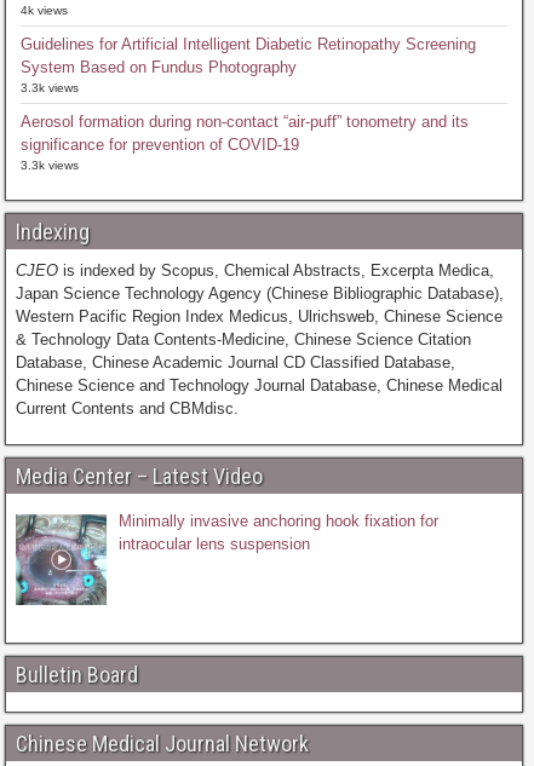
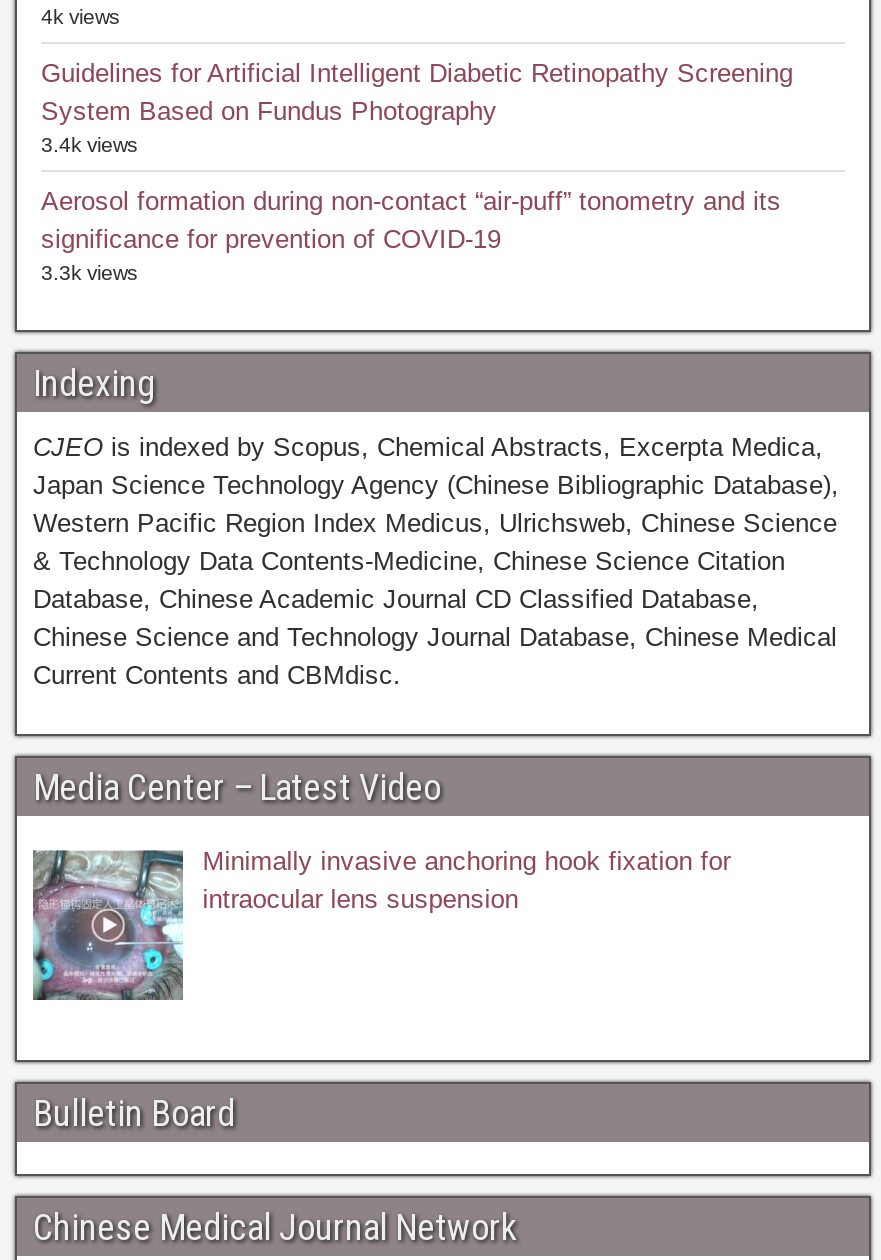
[21,81,79,94] 3.3k views -> [41,134,137,156] 3.4k views

